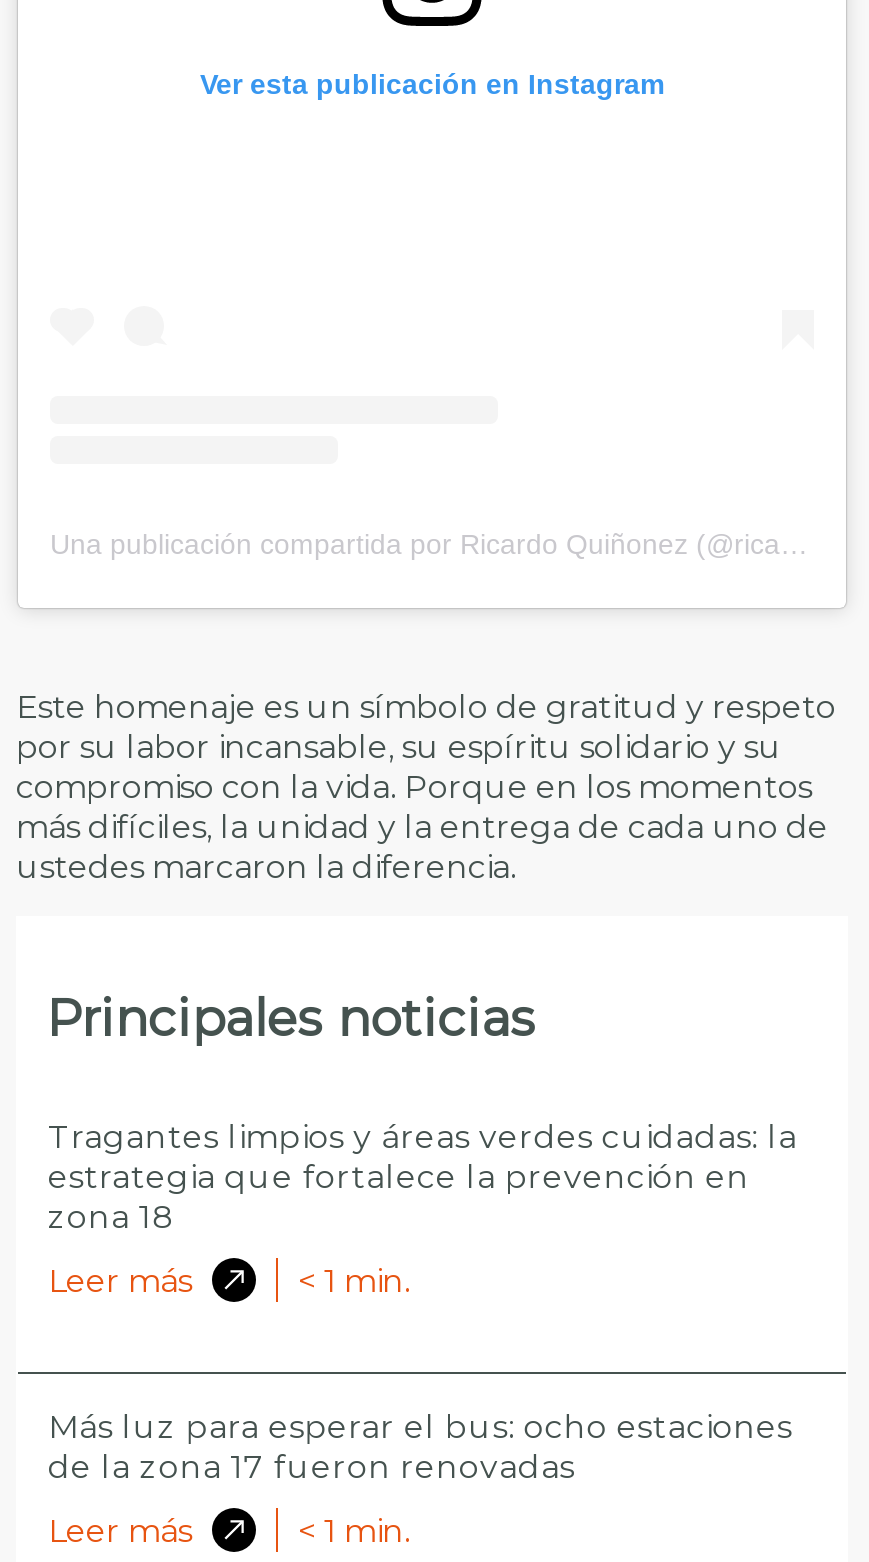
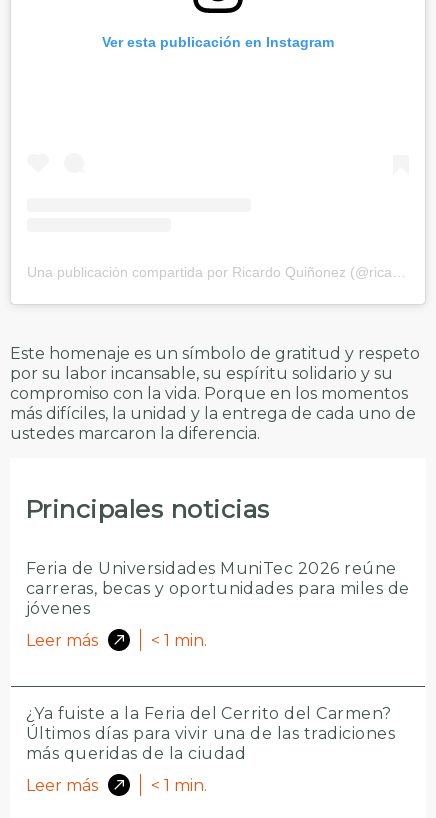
[48,1119,797,1237] Tragantes limpios y áreas verdes cuidadas: la | estrategia que fortalece la prevención en | zona 18 -> [26,559,410,618] Feria de Universidades MuniTec 2026 reúne | carreras, becas y oportunidades para miles de | jóvenes
[48,1409,792,1487] Más luz para esperar el bus: ocho estaciones | de la zona 17 fueron renovadas -> [26,704,395,763] ¿Ya fuiste a la Feria del Cerrito del Carmen? | Últimos días para vivir una de las tradiciones | más queridas de la ciudad

